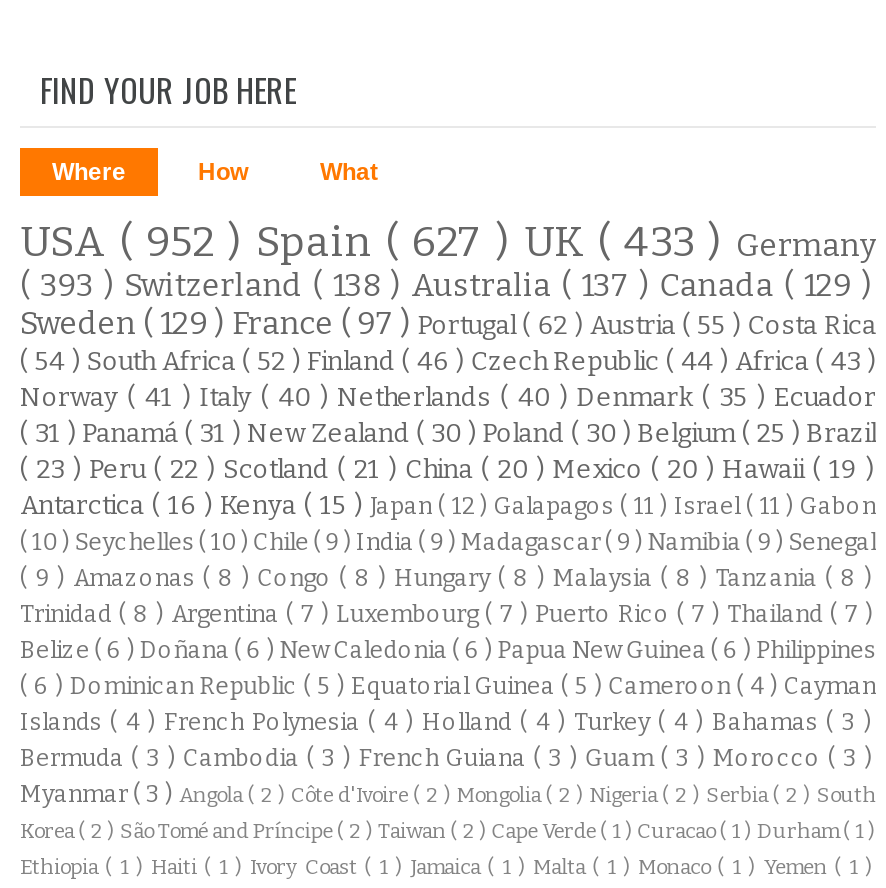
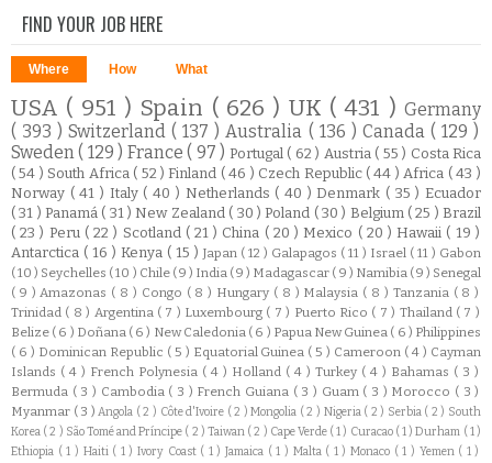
[20,219,876,269] USA ( 952 ) Spain ( 627 ) UK ( 433 ) Germany -> [11,95,481,123] USA ( 951 ) Spain ( 626 ) UK ( 431 ) Germany
[20,267,872,305] ( 393 ) Switzerland ( 138 ) Australia ( 137 ) Canada ( 129 ) -> [11,121,479,142] ( 393 ) Switzerland ( 137 ) Australia ( 136 ) Canada ( 129 )

